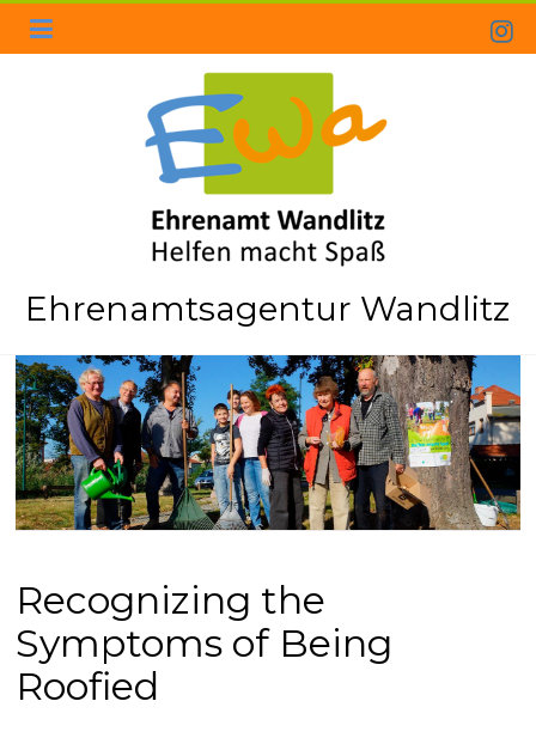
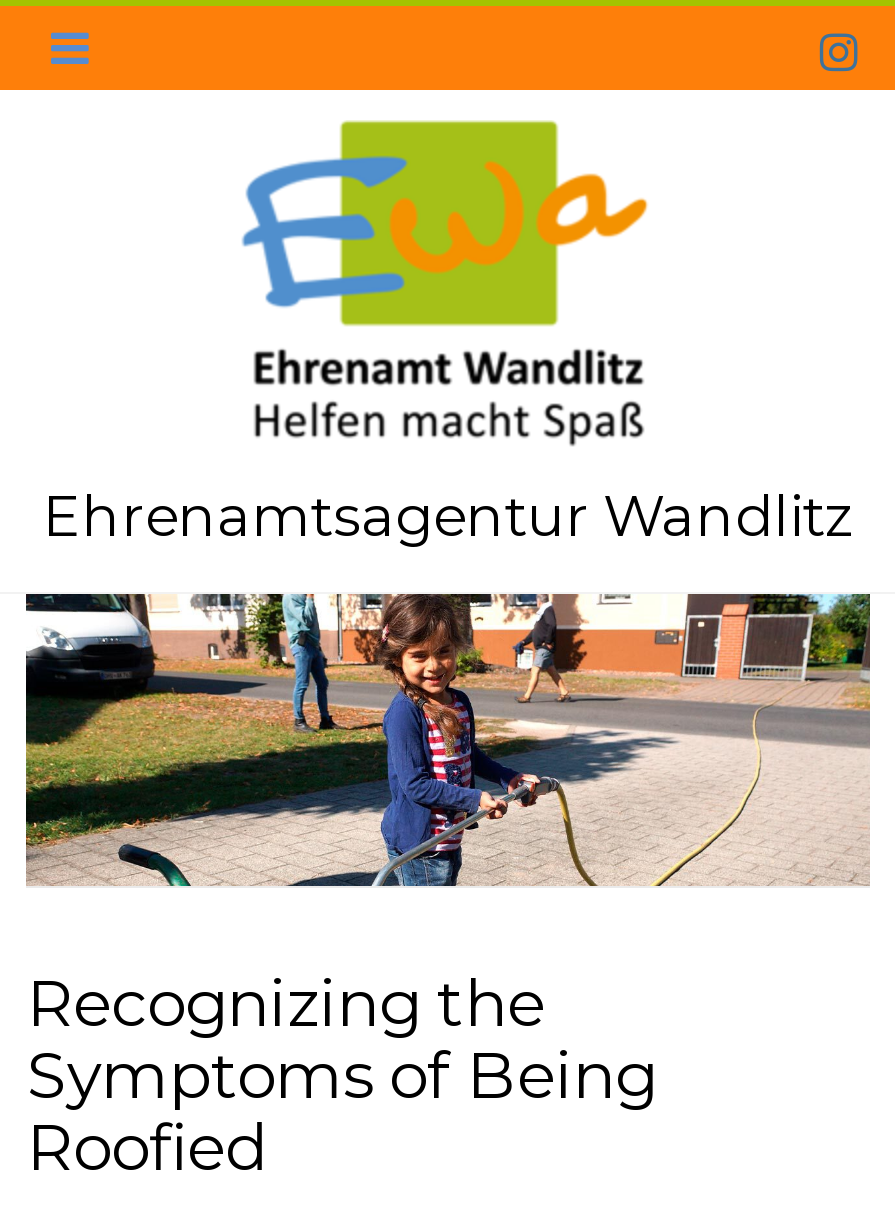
[14,354,522,531] [image] -> [24,592,872,888] [image]

